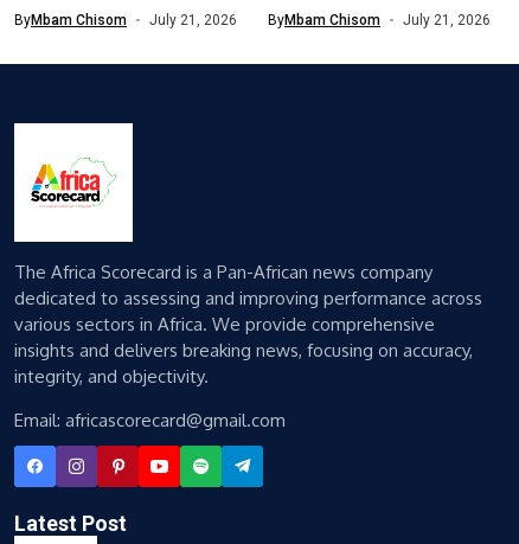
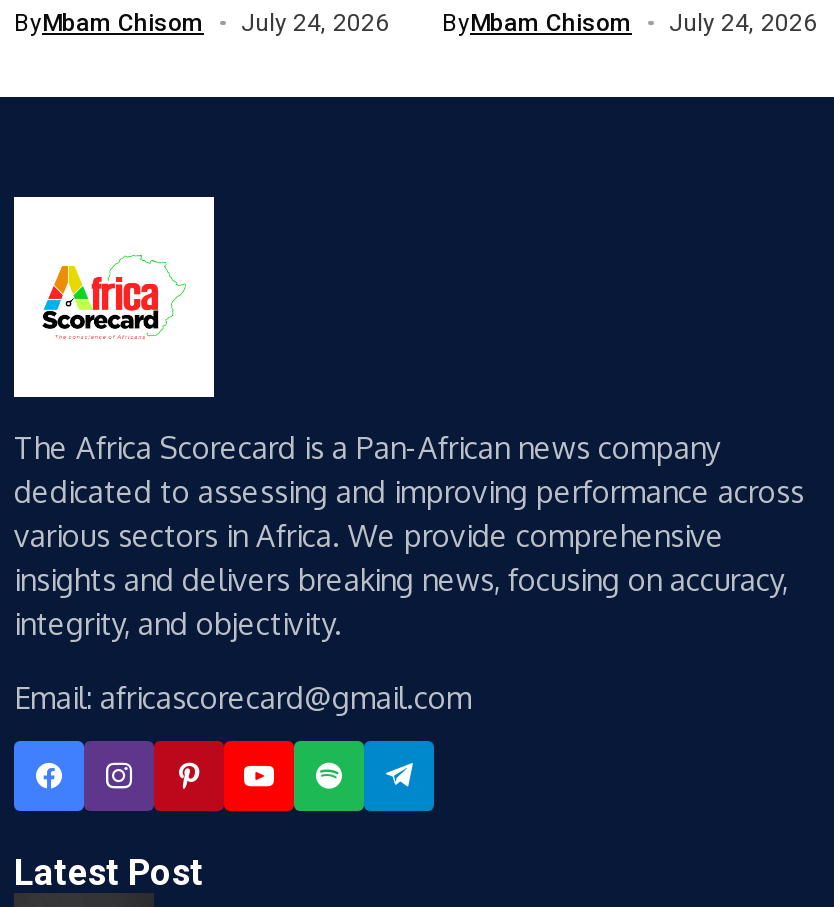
[149,12,236,28] July 21, 2026 -> [241,9,389,37] July 24, 2026
[402,12,490,28] July 21, 2026 -> [669,9,817,37] July 24, 2026

